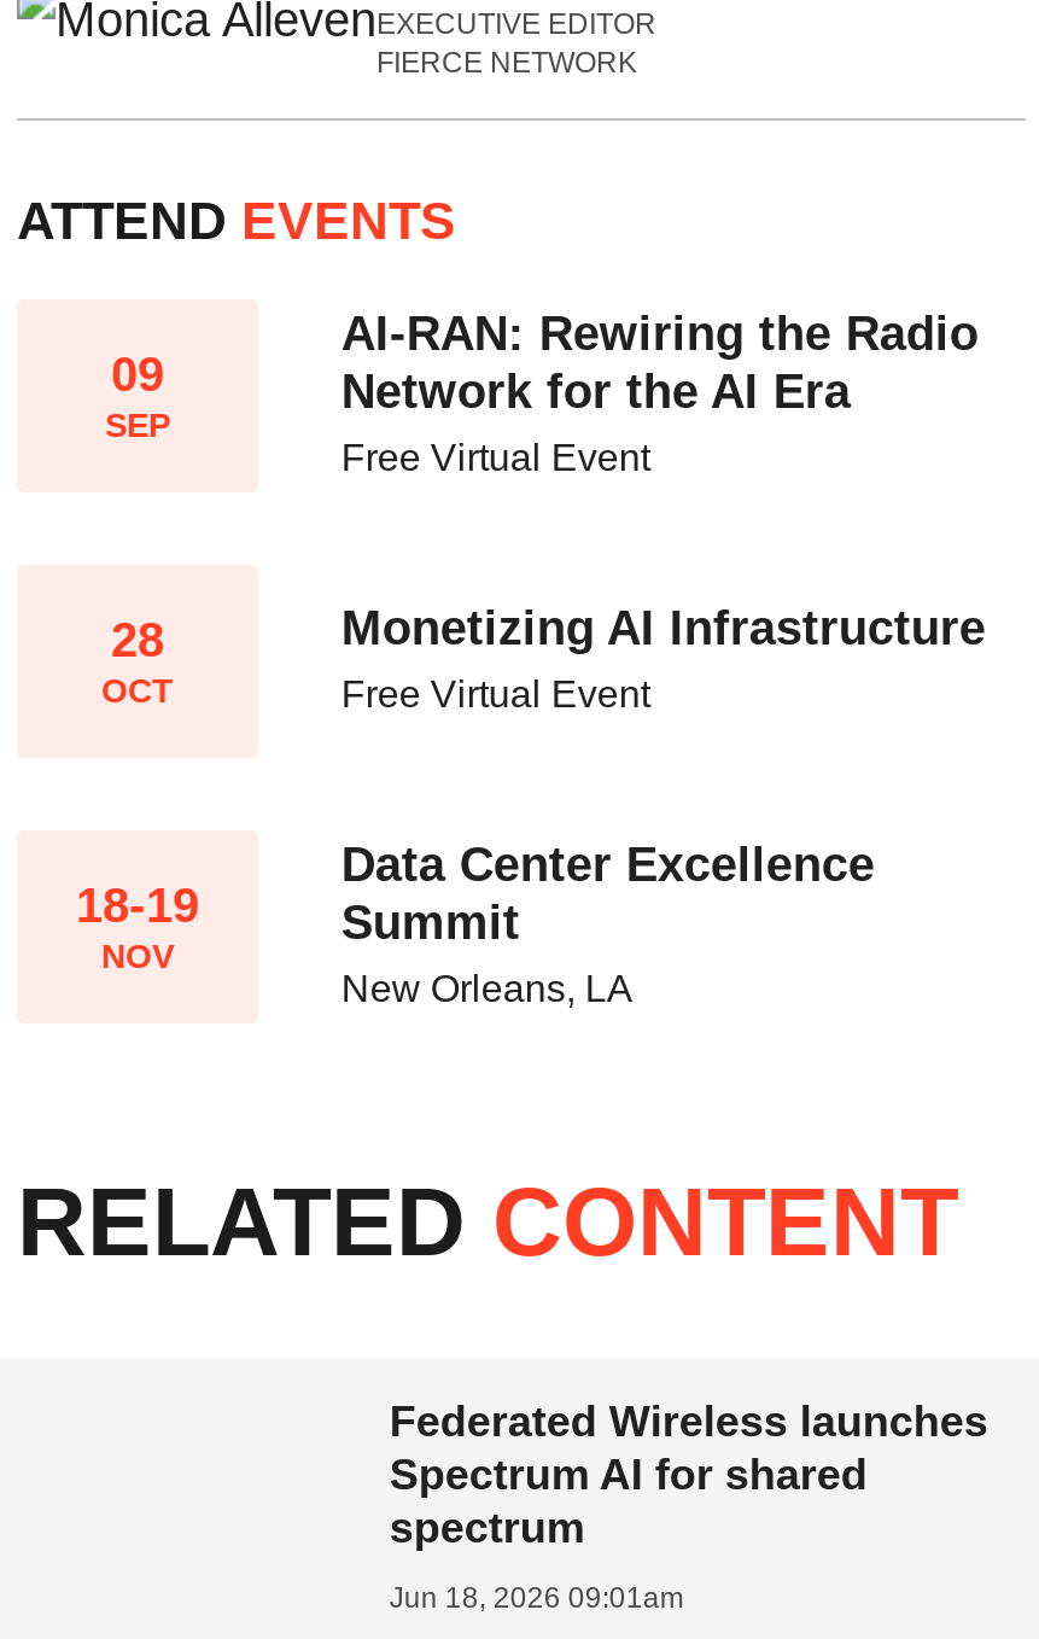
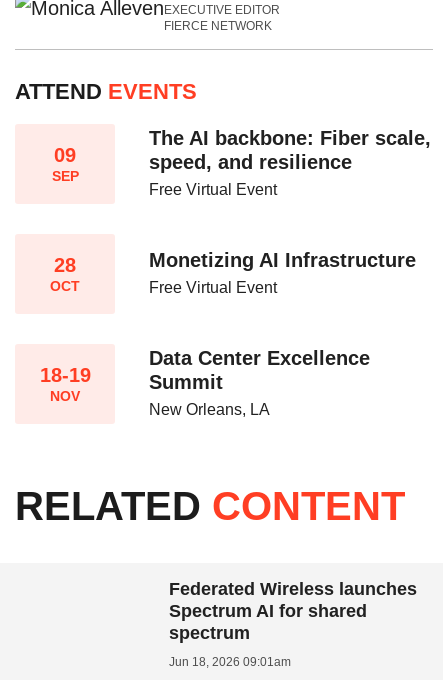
[341,307,978,418] AI-RAN: Rewiring the Radio | Network for the AI Era -> [149,127,431,173] The AI backbone: Fiber scale, | speed, and resilience

